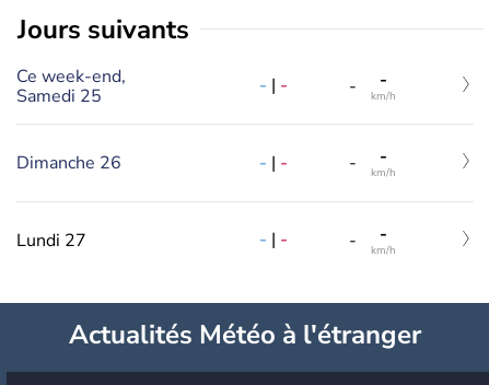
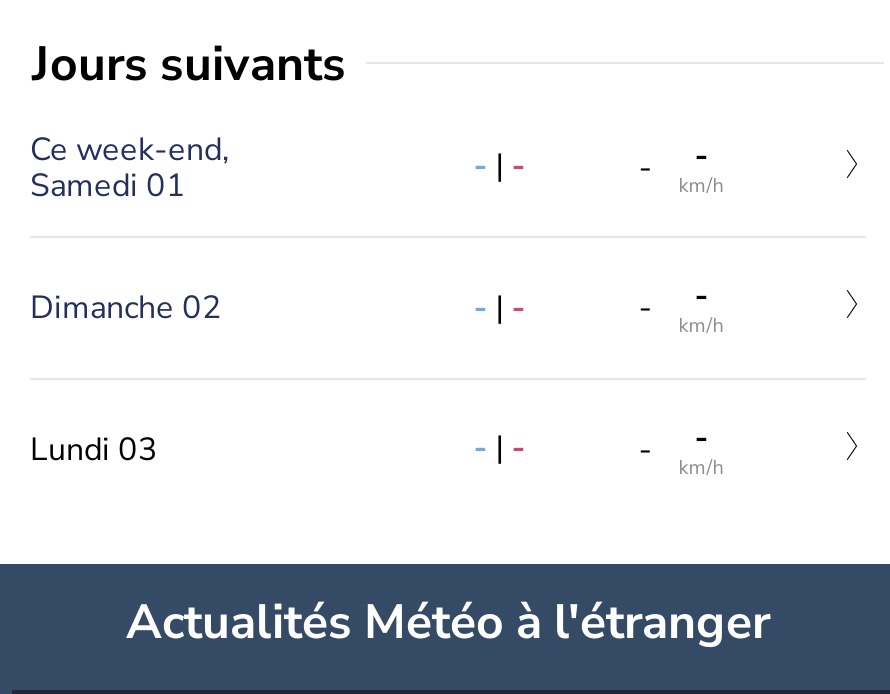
[16,84,102,108] Samedi 25 -> [30,163,186,207] Samedi 01
[16,151,121,175] Dimanche 26 -> [30,286,222,330] Dimanche 02
[16,228,86,252] Lundi 27 -> [30,428,158,472] Lundi 03

